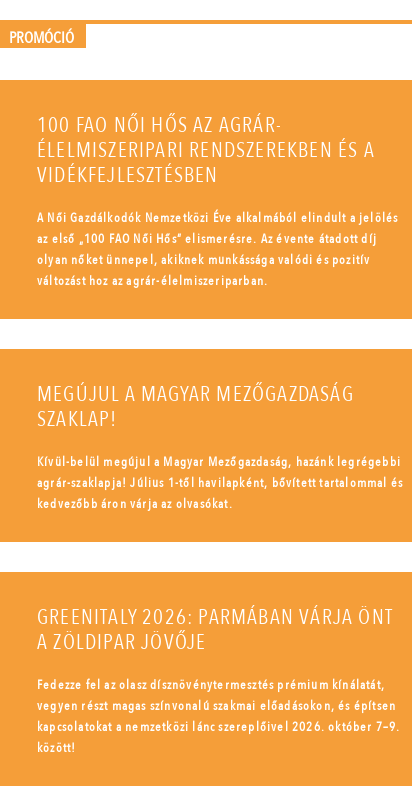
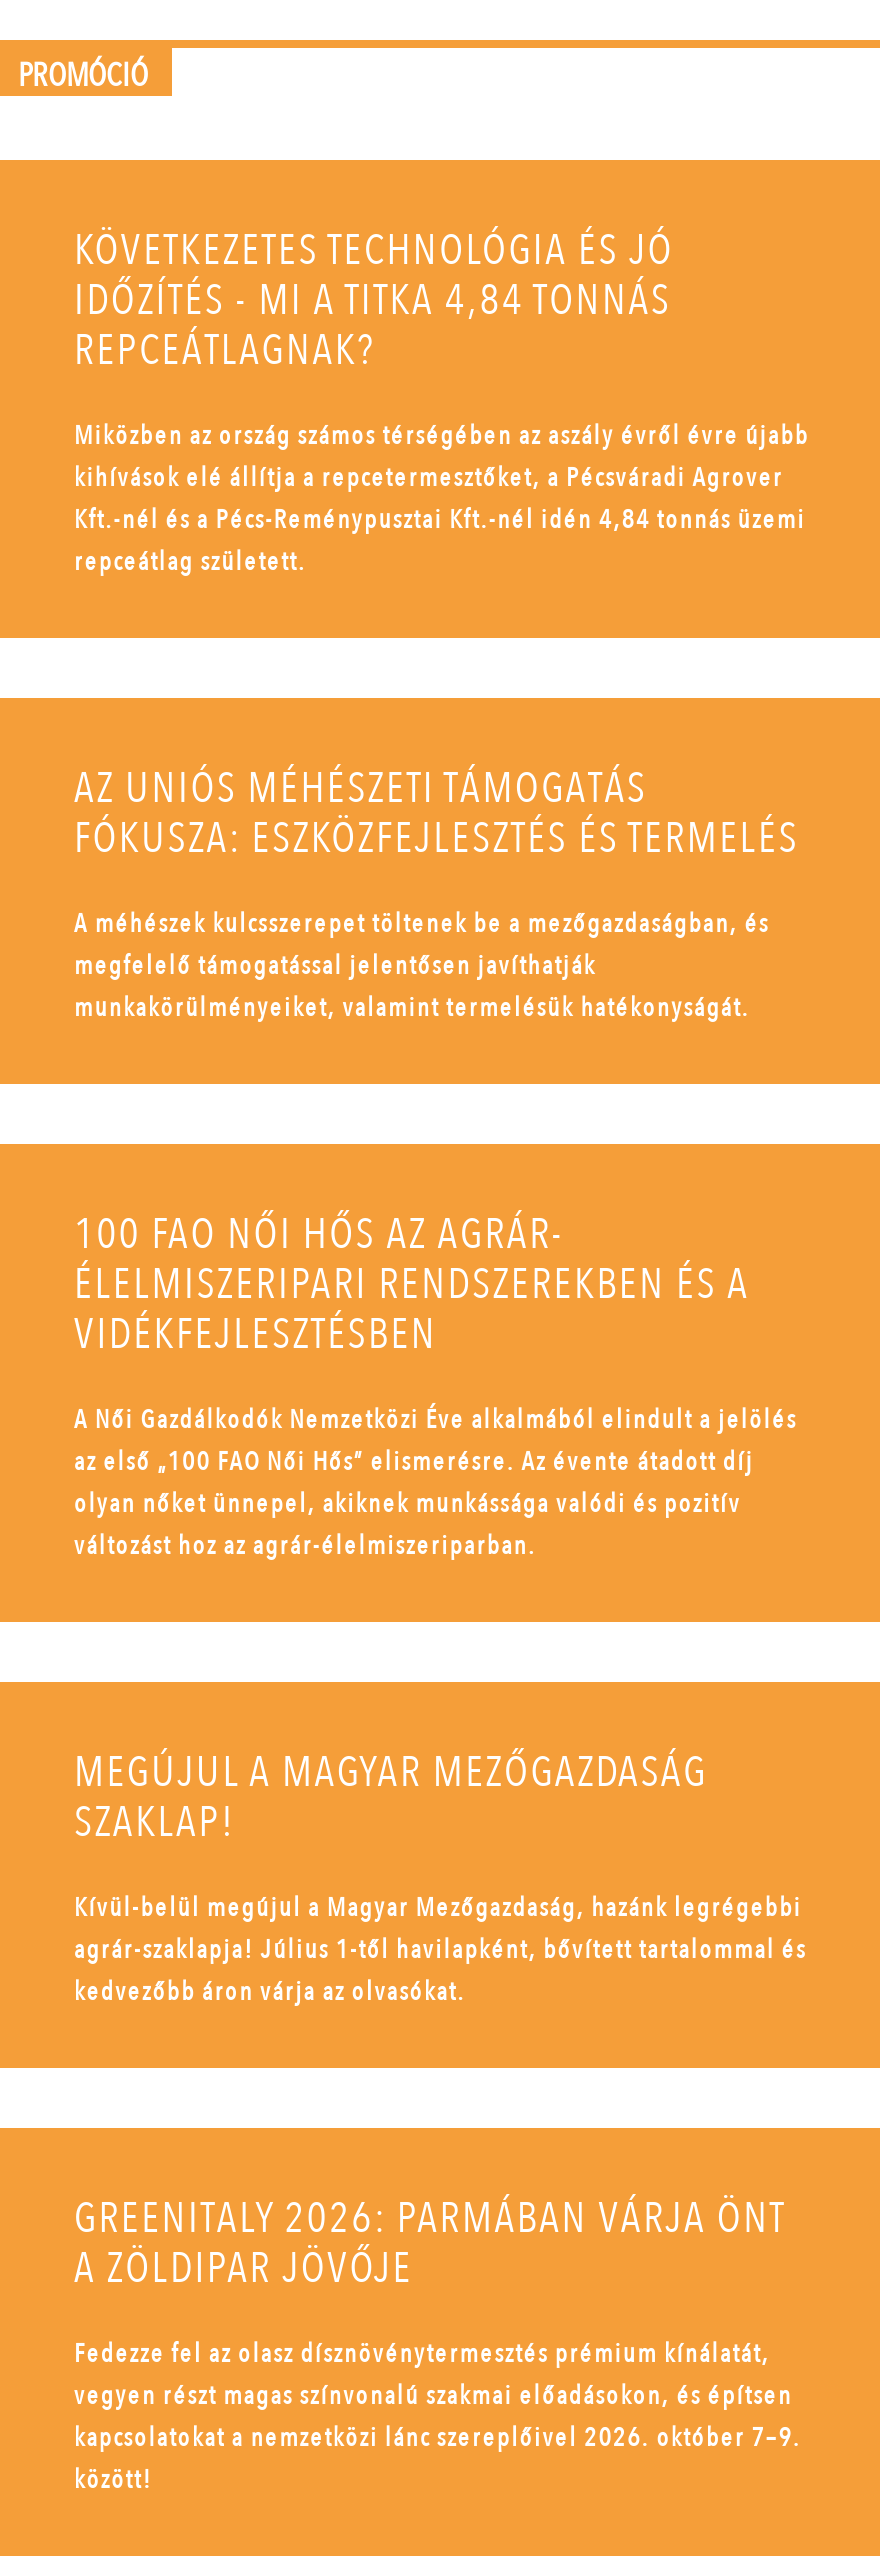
none -> [74,223,809,581] KÖVETKEZETES TECHNOLÓGIA ÉS JÓ | IDŐZÍTÉS - MI A TITKA 4,84 TONNÁS | REPCEÁTLAGNAK? | Miközben az ország számos térségében az aszály évről évre újabb | kihívások elé állítja a repcetermesztőket, a Pécsváradi Agrover | Kft.-nél és a Pécs-Reménypusztai Kft.-nél idén 4,84 tonnás üzemi | repceátlag született.
none -> [74,761,799,1027] AZ UNIÓS MÉHÉSZETI TÁMOGATÁS | FÓKUSZA: ESZKÖZFEJLESZTÉS ÉS TERMELÉS | A méhészek kulcsszerepet töltenek be a mezőgazdaságban, és | megfelelő támogatással jelentősen javíthatják | munkakörülményeiket, valamint termelésük hatékonyságát.

